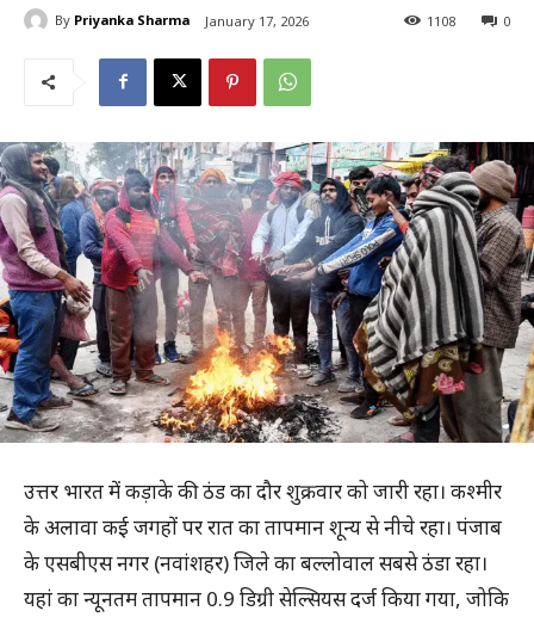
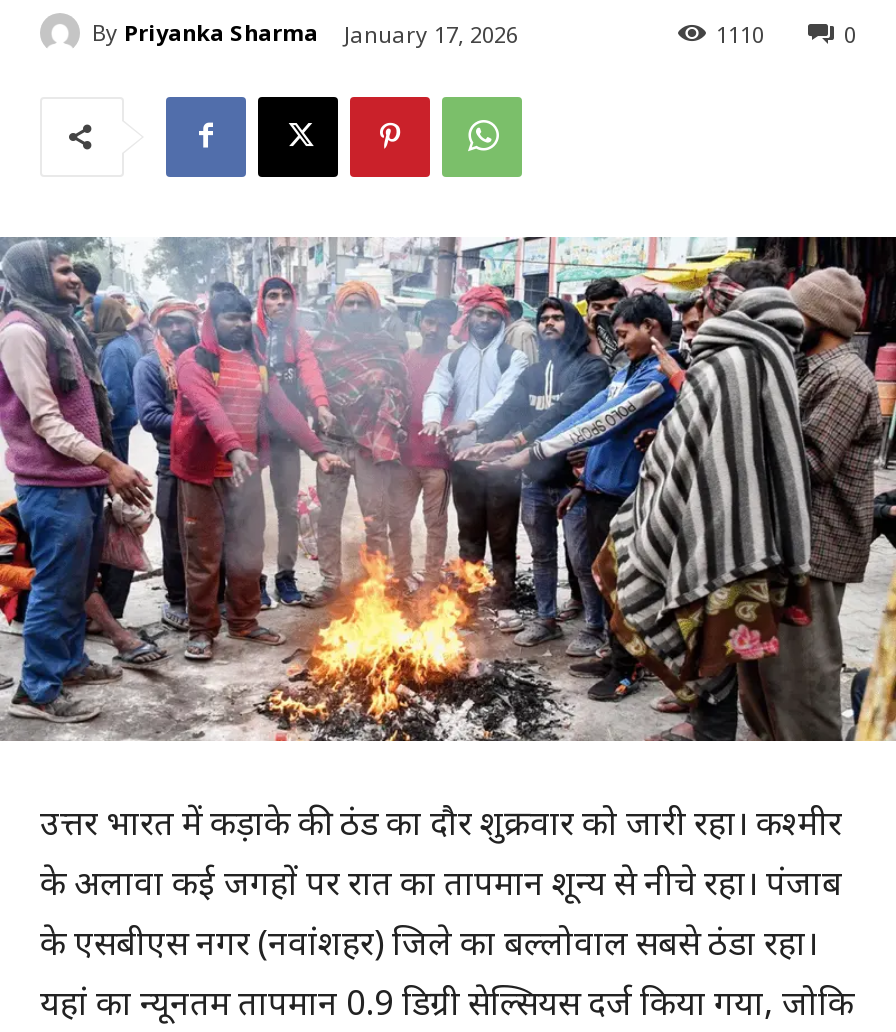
[427,12,455,30] 1108 -> [716,19,764,49] 1110

